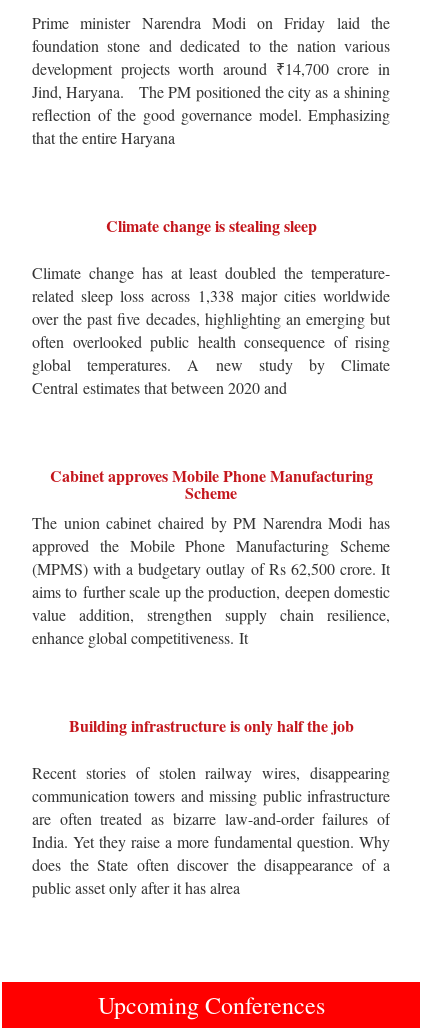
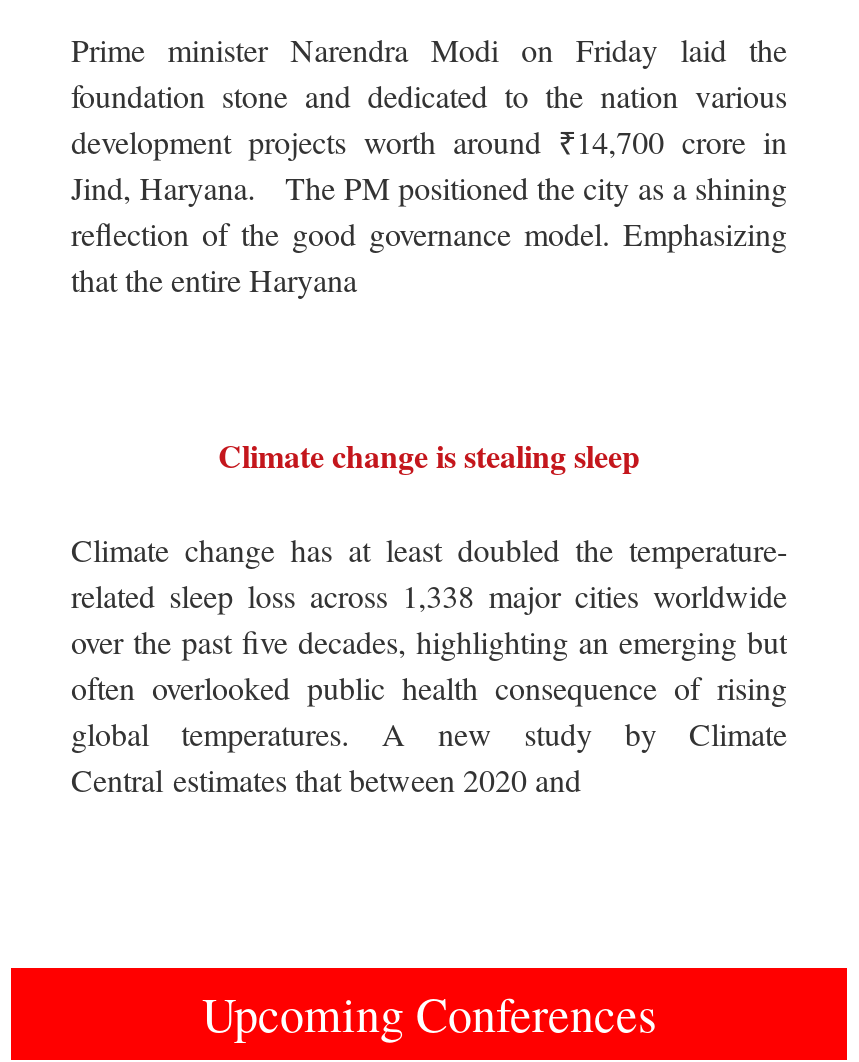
[32,464,390,648] Cabinet approves Mobile Phone Manufacturing | Scheme | The union cabinet chaired by PM Narendra Modi has | approved the Mobile Phone Manufacturing Scheme | (MPMS) with a budgetary outlay of Rs 62,500 crore. It | aims to further scale up the production, deepen domestic | value addition, strengthen supply chain resilience, | enhance global competitiveness. It -> none
[32,714,390,898] Building infrastructure is only half the job | Recent stories of stolen railway wires, disappearing | communication towers and missing public infrastructure | are often treated as bizarre law-and-order failures of | India. Yet they raise a more fundamental question. Why | does the State often discover the disappearance of a | public asset only after it has alrea -> none

